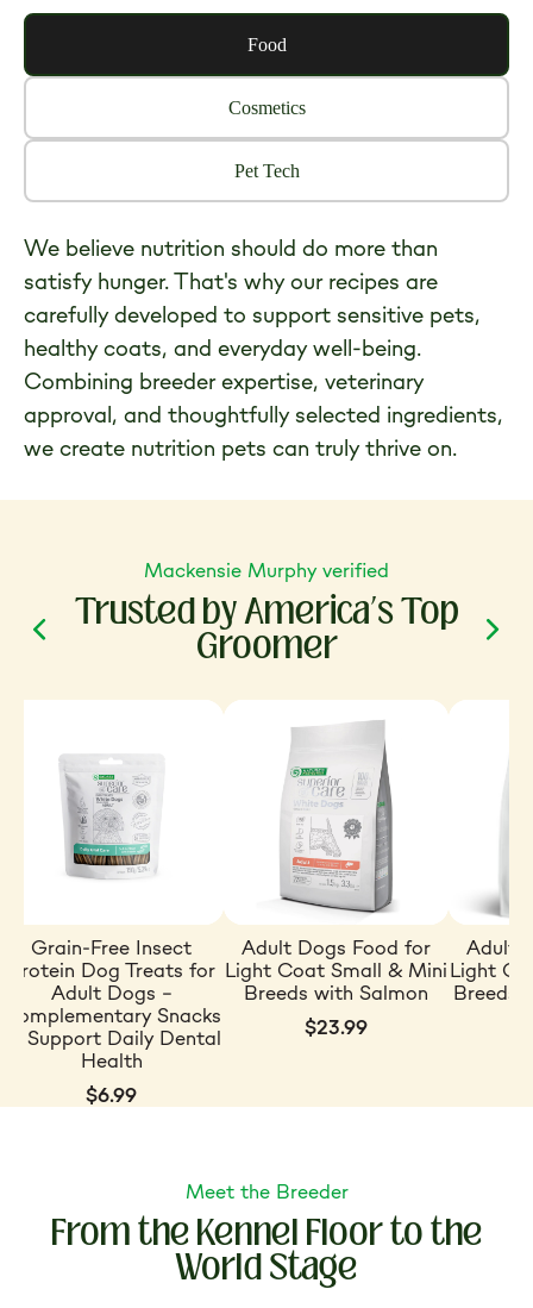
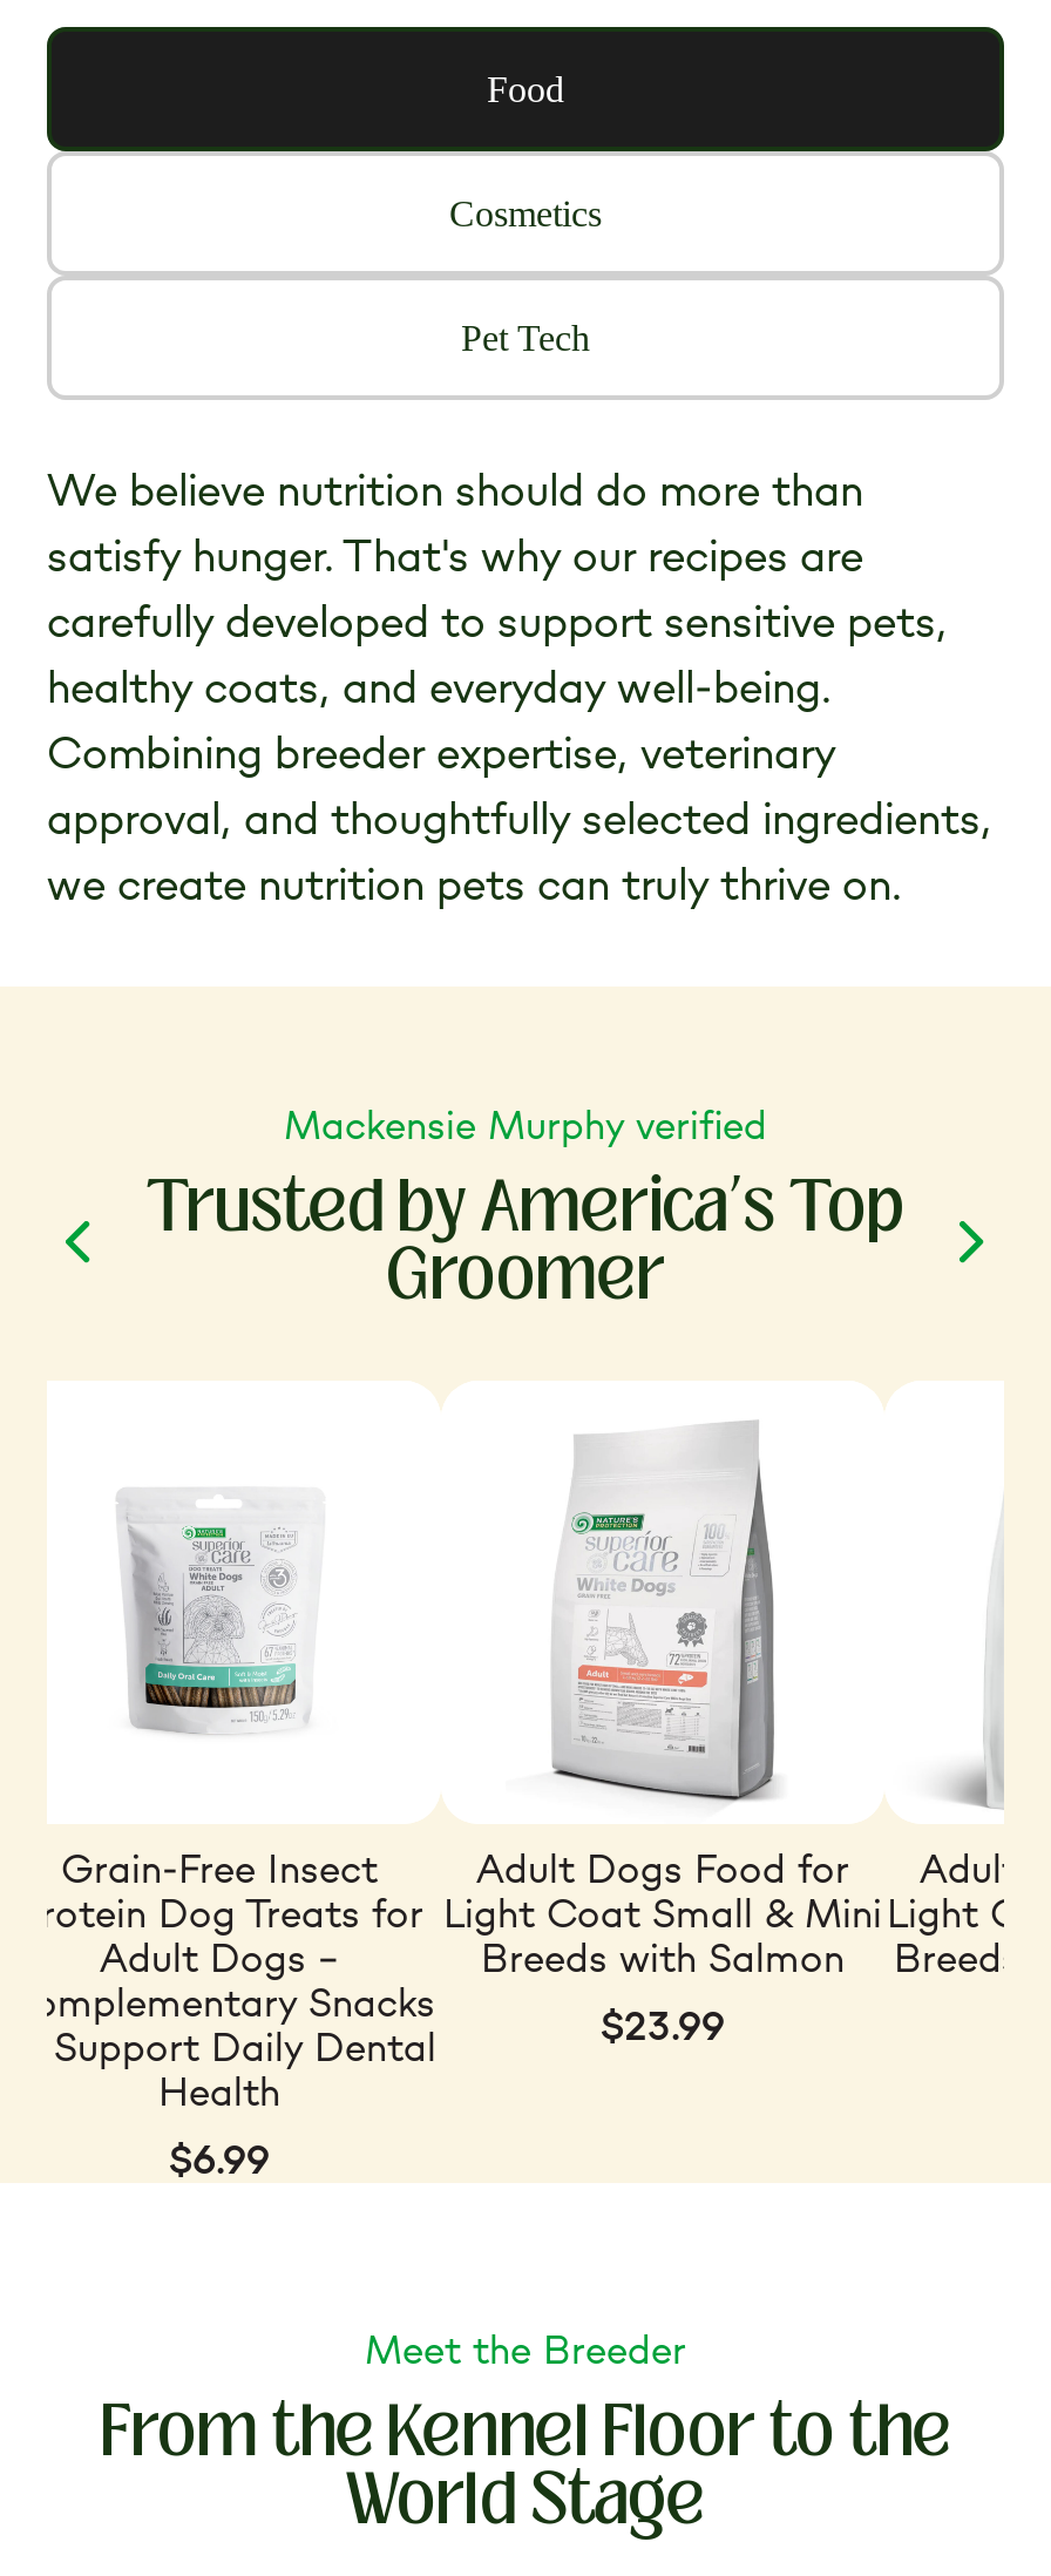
[293,824,362,888] [image] -> [577,1627,711,1754] [image]

